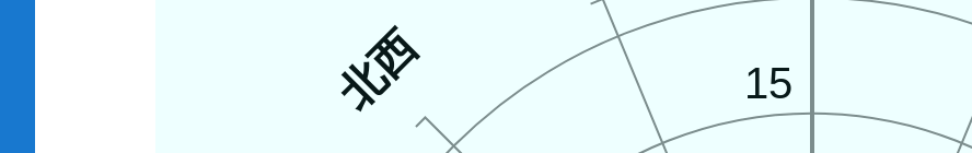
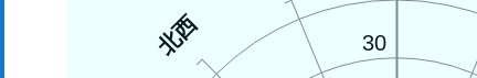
[744,59,792,107] 15 -> none
none -> [362,30,386,55] 30

